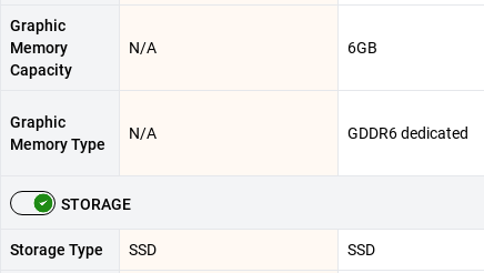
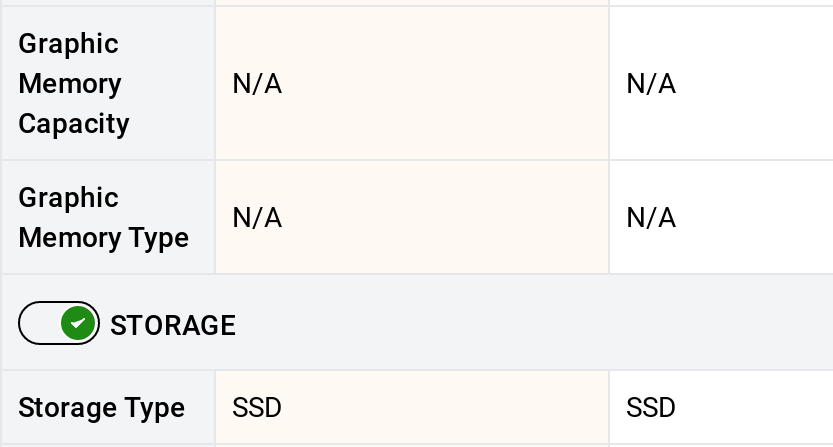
[347,39,377,57] 6GB -> [626,67,676,99] N/A
[347,124,468,142] GDDR6 dedicated -> [626,201,676,233] N/A

